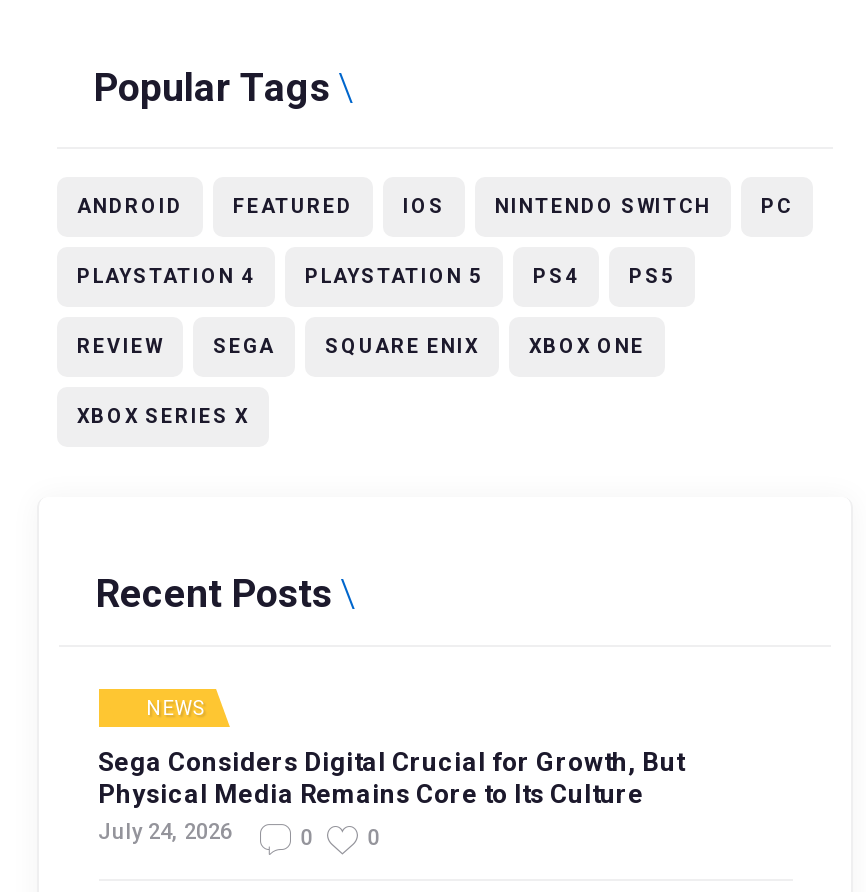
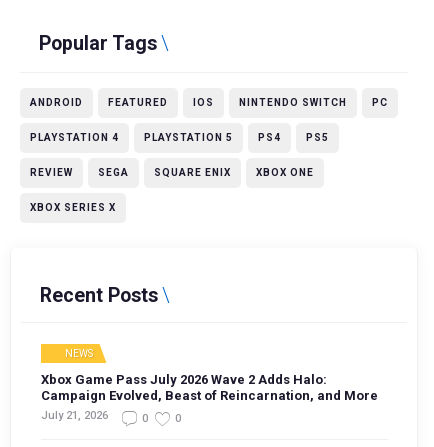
[98,746,684,846] Sega Considers Digital Crucial for Growth, But | Physical Media Remains Core to Its Culture | July 24, 2026 -> [40,372,377,422] Xbox Game Pass July 2026 Wave 2 Adds Halo: | Campaign Evolved, Beast of Reincarnation, and More | July 21, 2026

